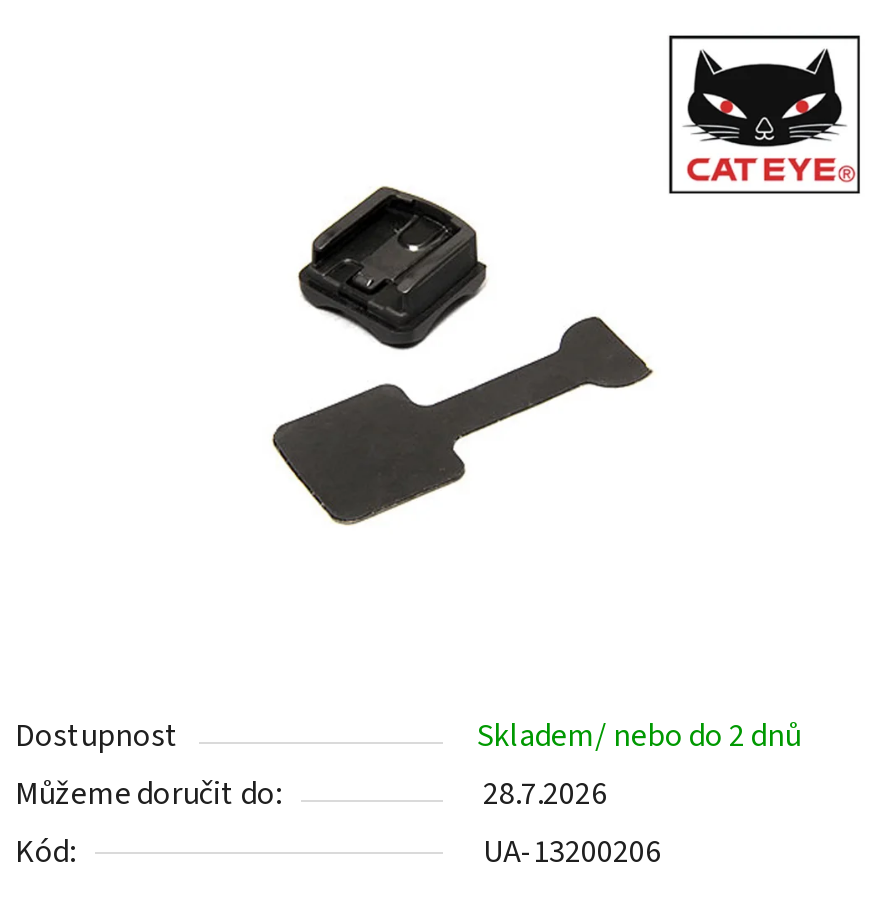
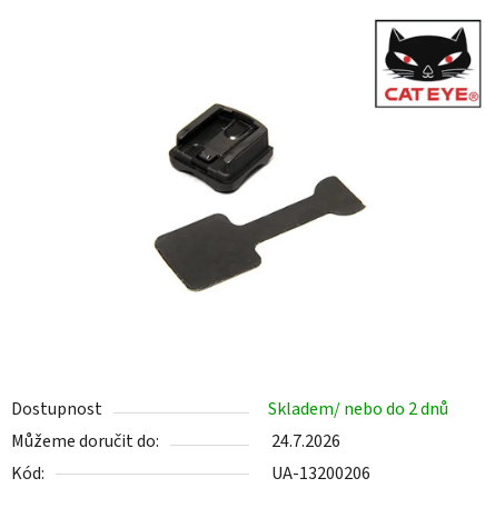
[483,772,607,816] 28.7.2026 -> [271,429,340,454] 24.7.2026

